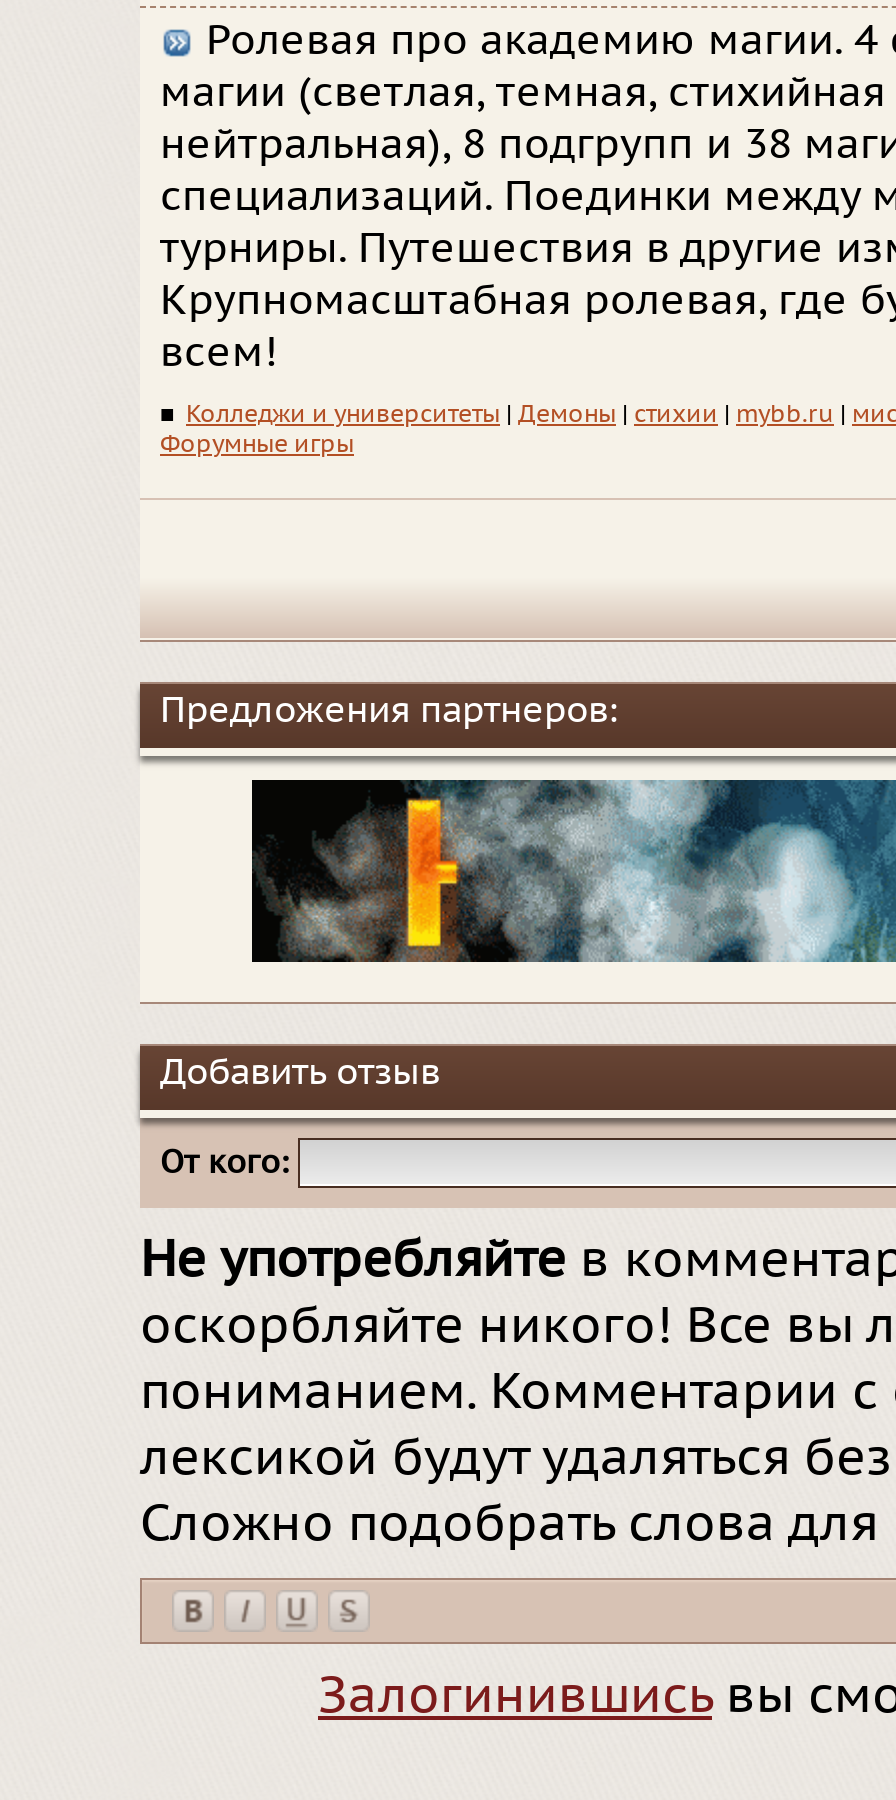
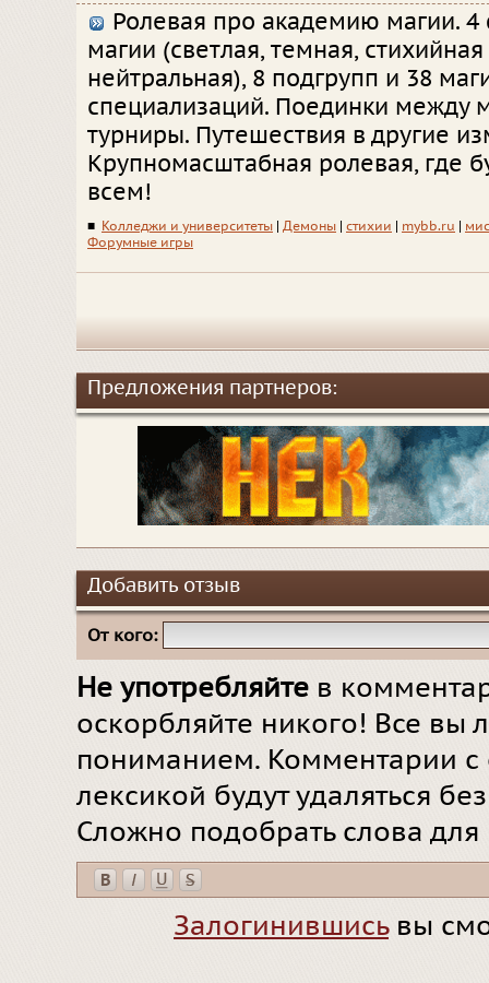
[254,780,890,962] [image] -> [138,426,486,526] [image]

